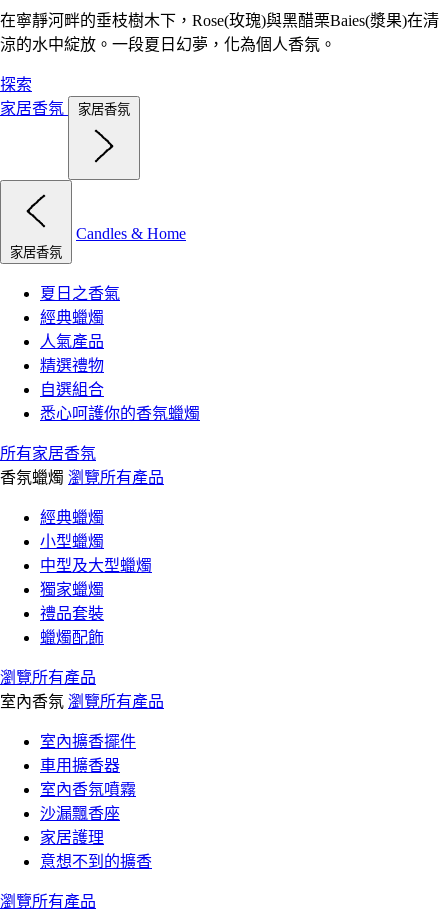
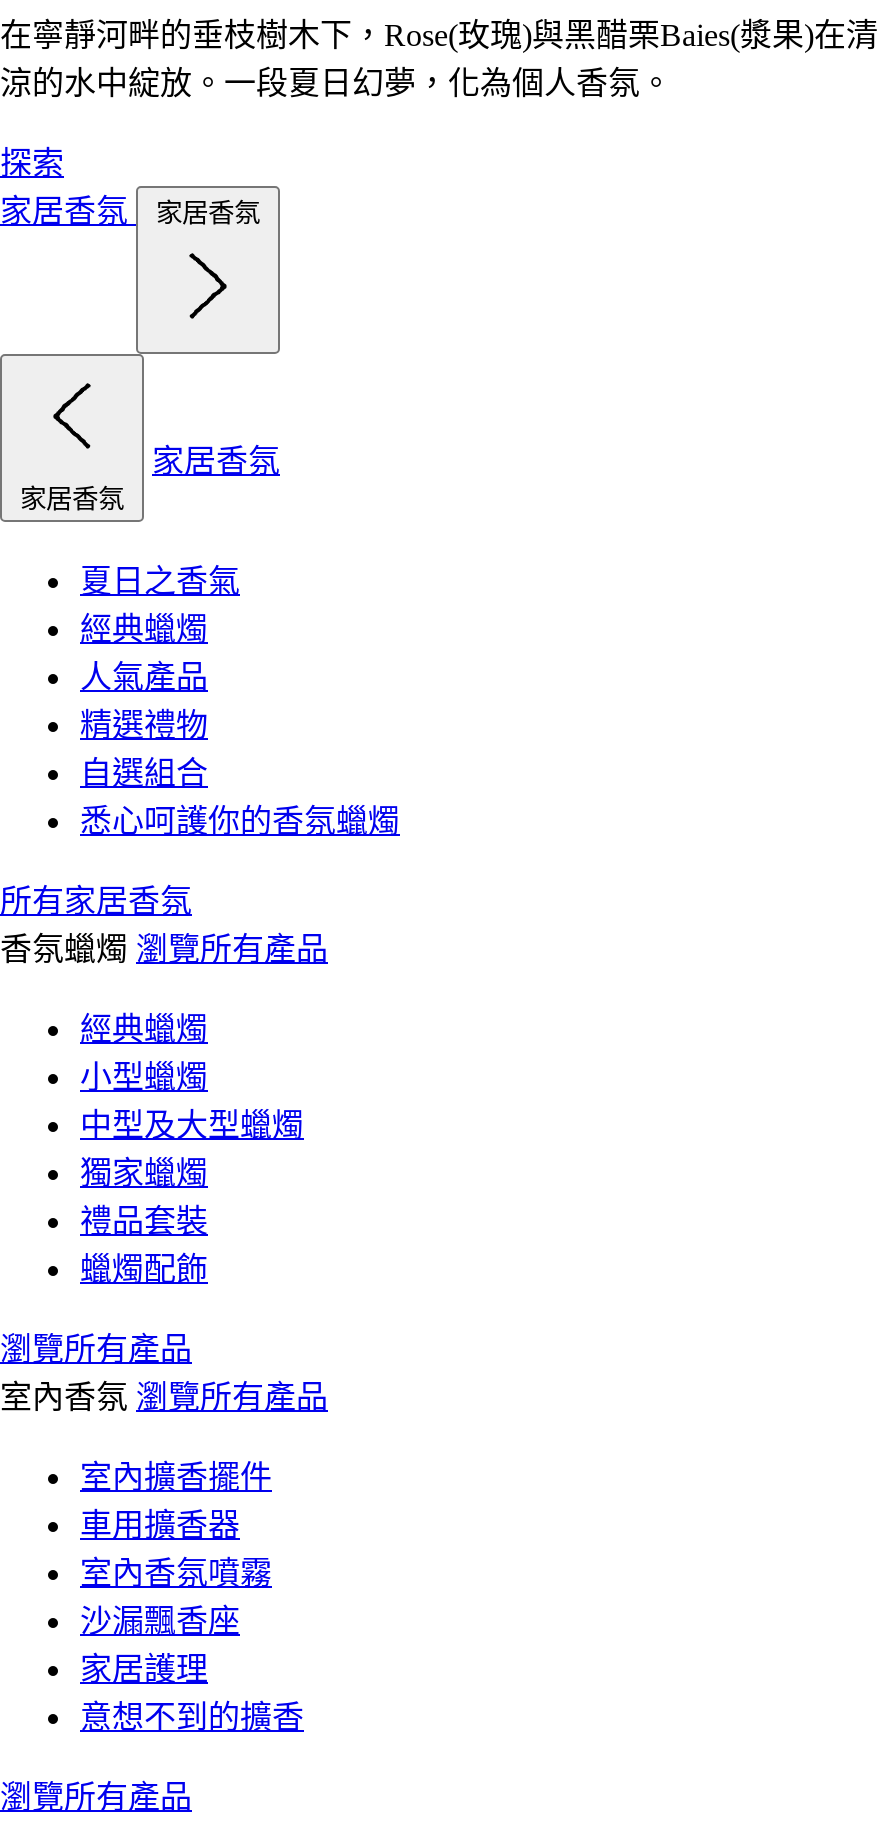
[76,225,186,242] Candles & Home -> [152,444,280,478] 家居香氛

